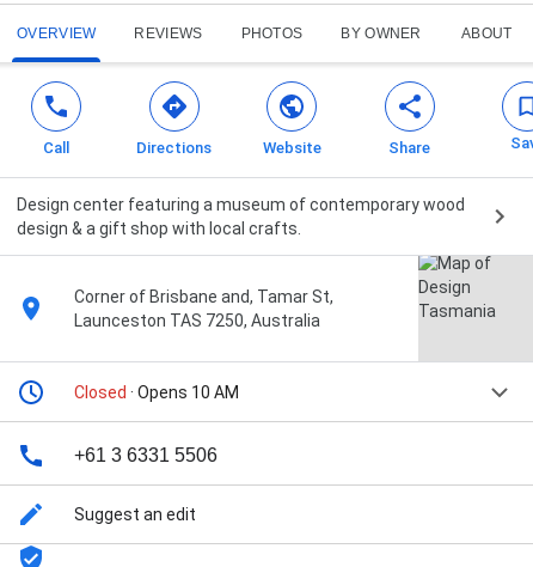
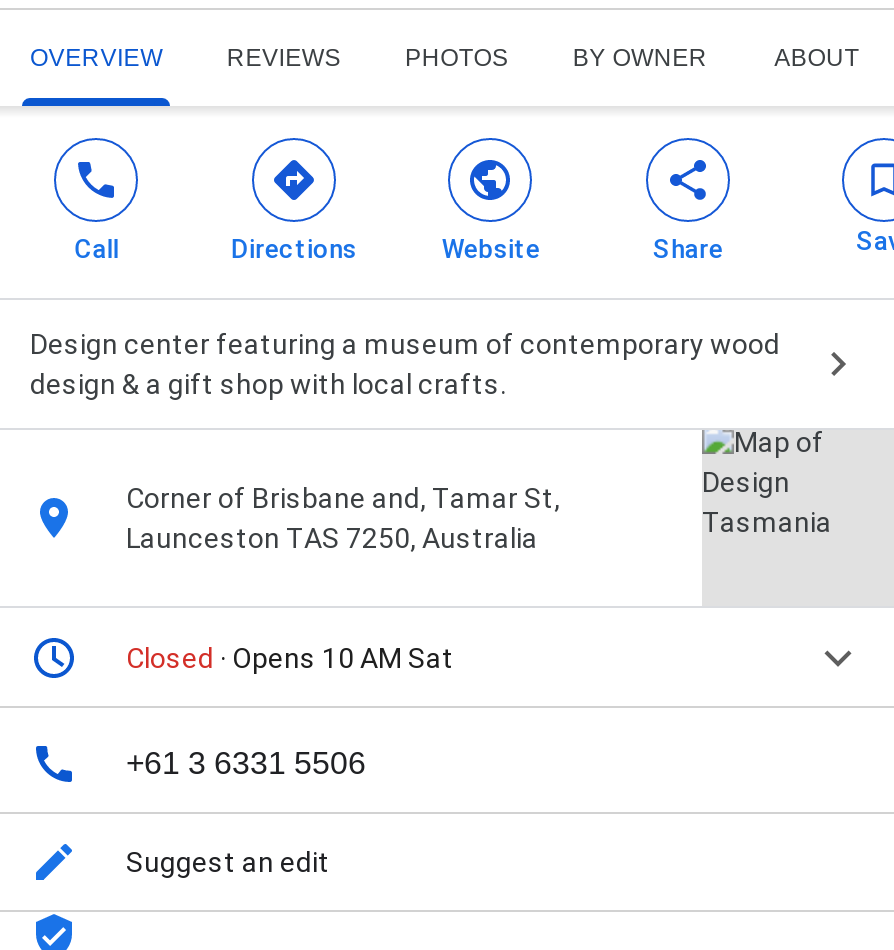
[74,383,239,402] Closed · Opens 10 AM -> [126,642,454,674] Closed · Opens 10 AM Sat

